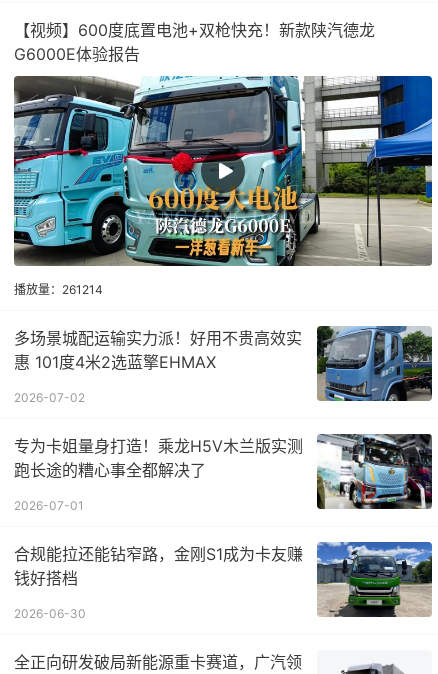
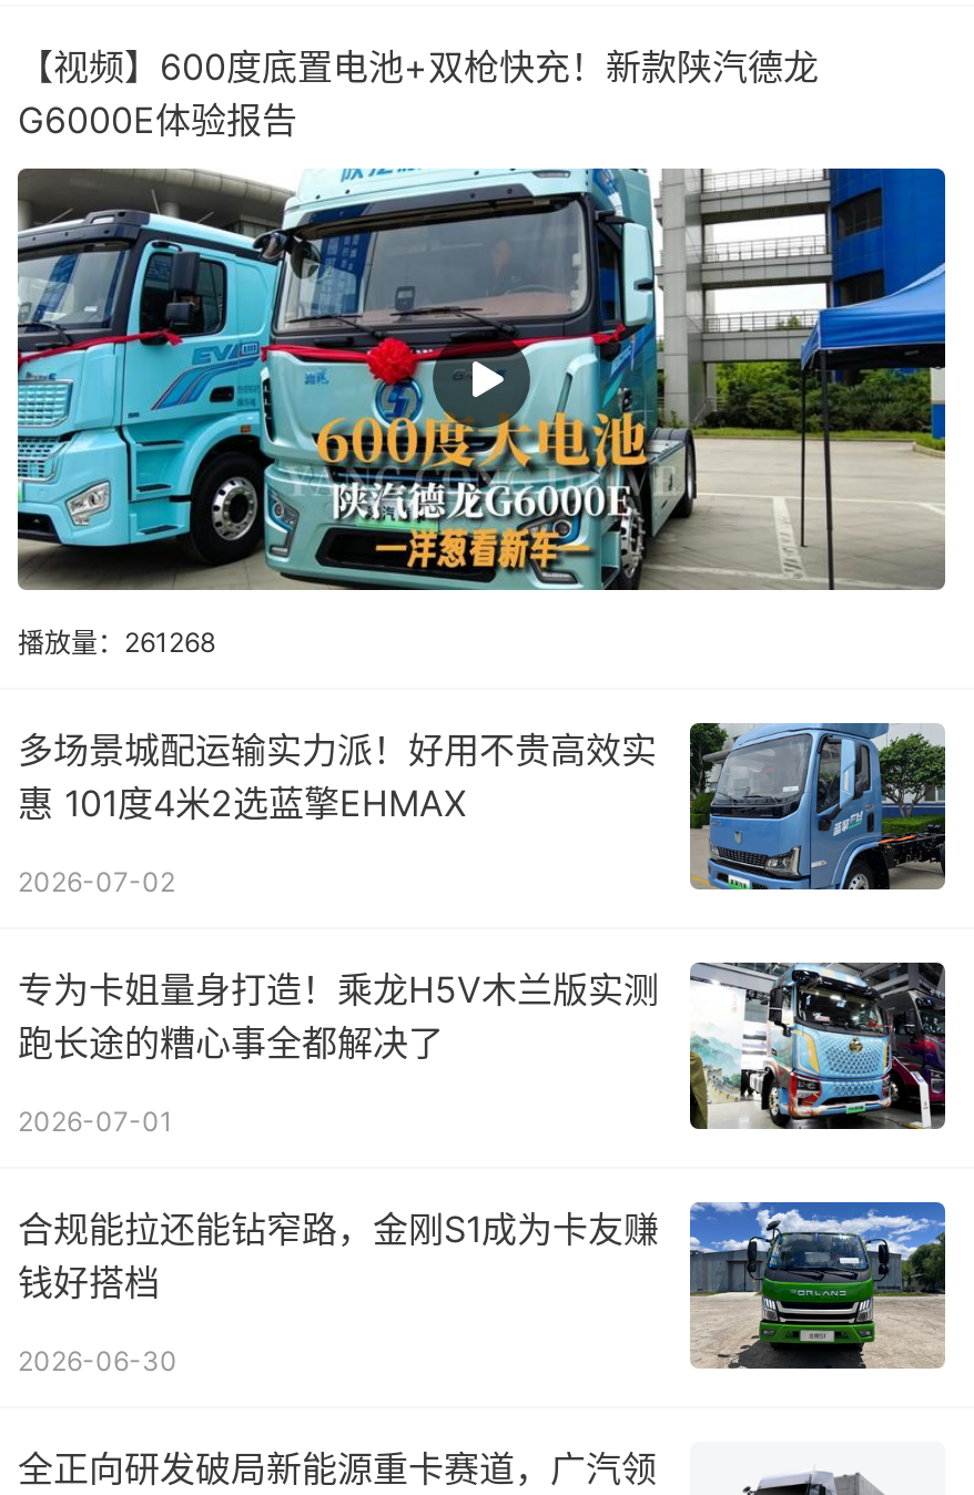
[14,282,103,297] 播放量：261214 -> [18,626,215,659] 播放量：261268

